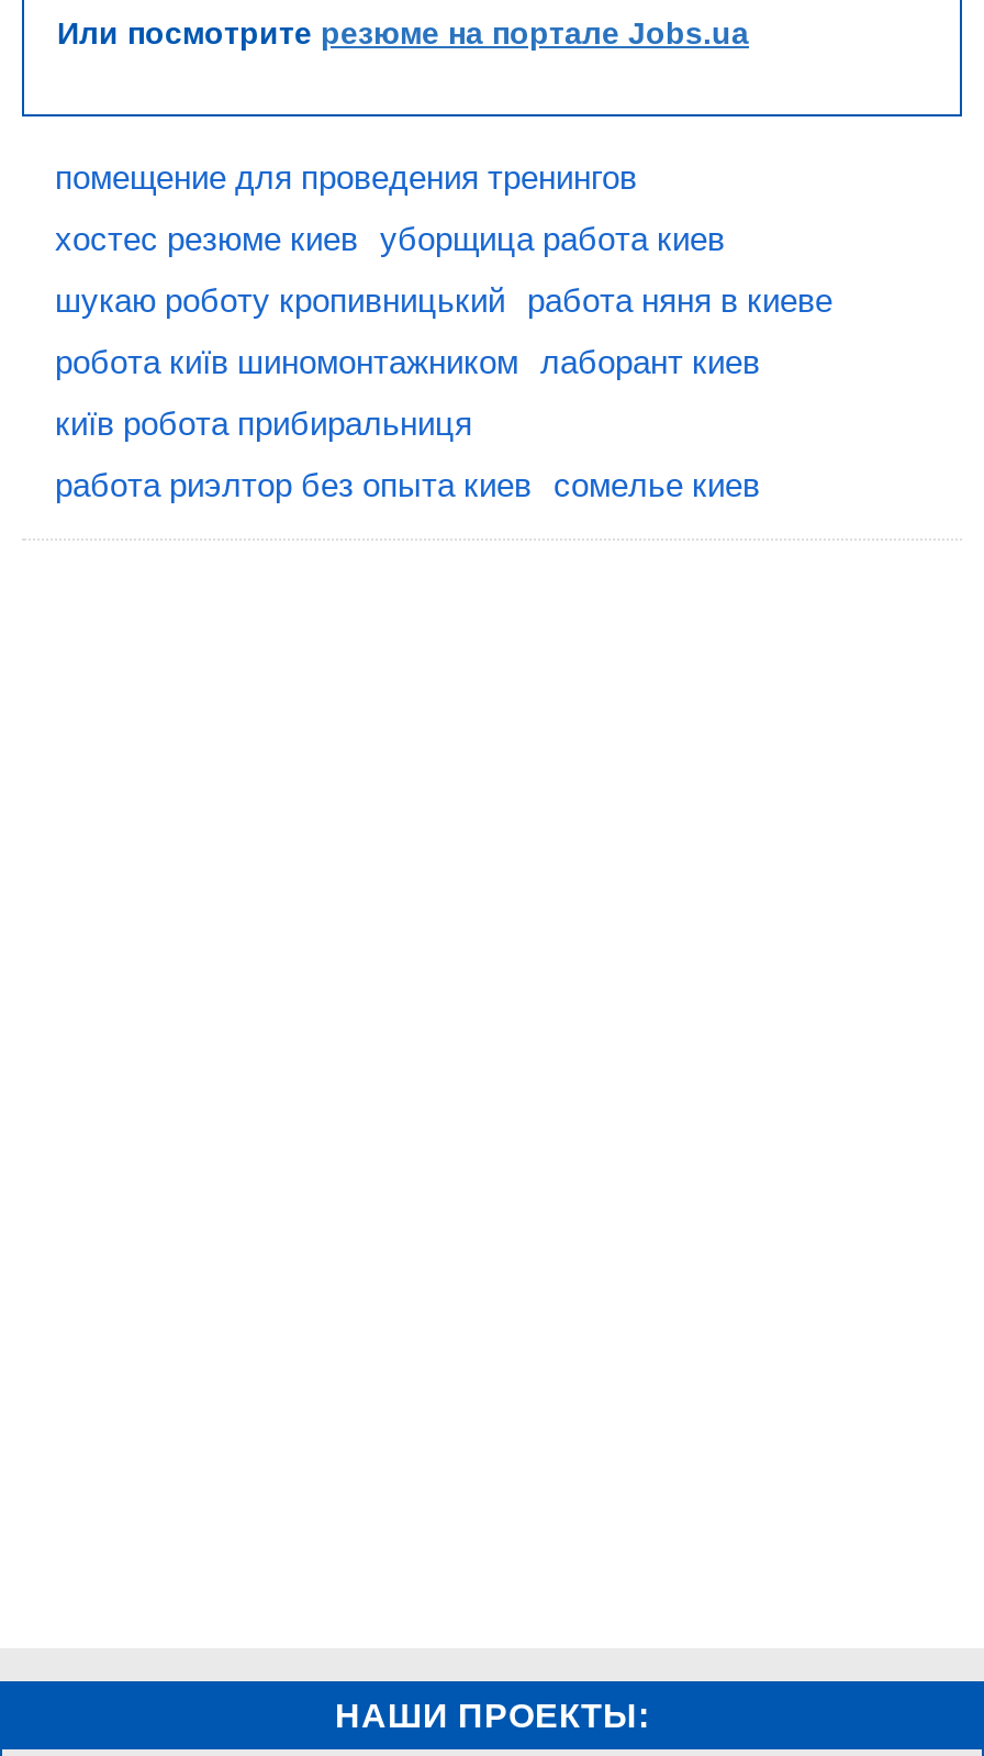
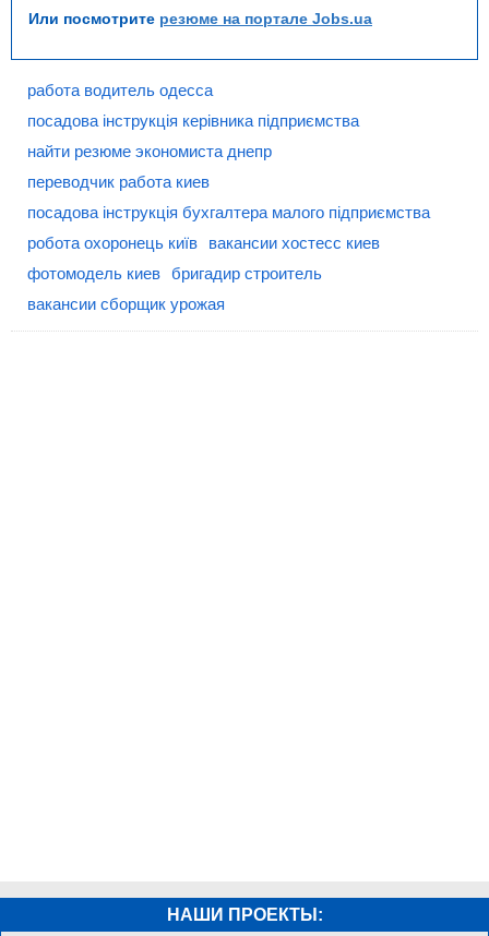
[55,158,832,503] помещение для проведения тренингов | хостес резюме киев уборщица работа киев | шукаю роботу кропивницький работа няня в киеве | робота київ шиномонтажником лаборант киев | київ робота прибиральниця | работа риэлтор без опыта киев сомелье киев -> [27,81,430,313] работа водитель одесса | посадова інструкція керівника підприємства | найти резюме экономиста днепр | переводчик работа киев | посадова інструкція бухгалтера малого підприємства | робота охоронець київ вакансии хостесс киев | фотомодель киев бригадир строитель | вакансии сборщик урожая

